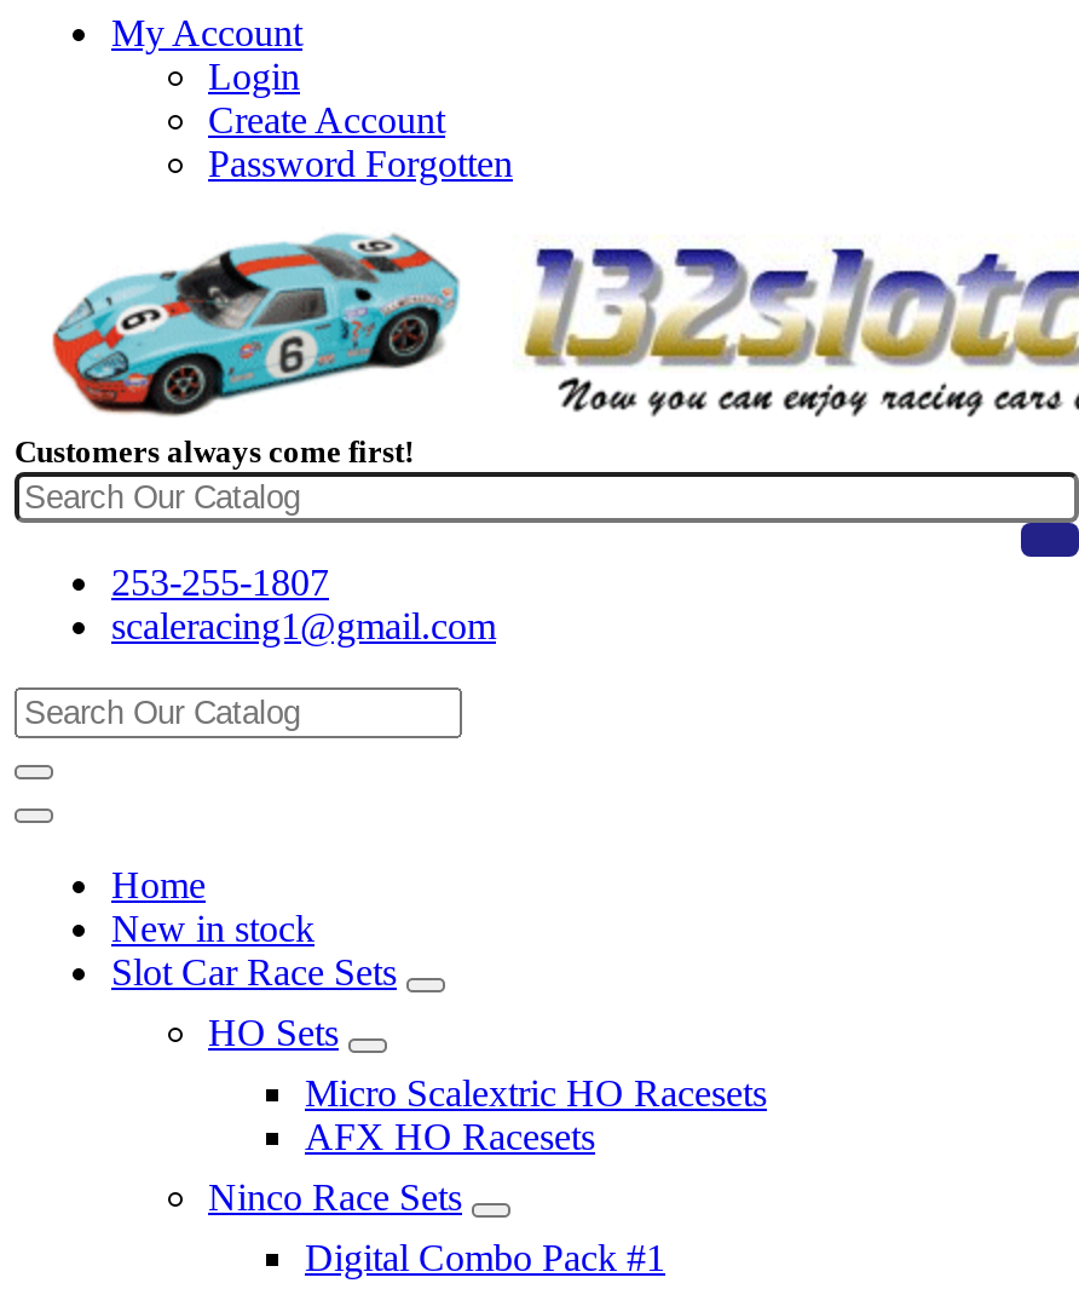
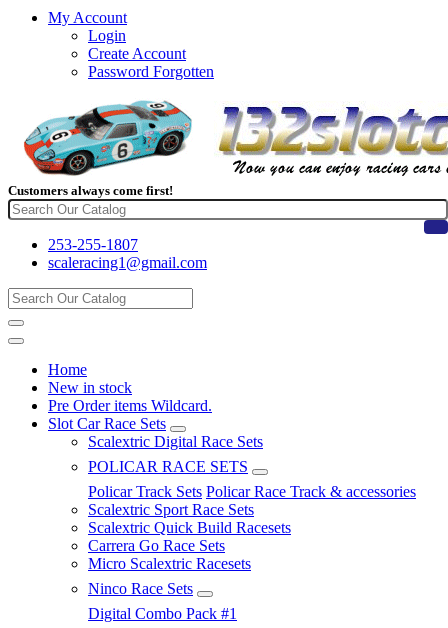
none -> [48,397,212,414] Pre Order items Wildcard.
[208,1012,767,1157] HO Sets | Micro Scalextric HO Racesets | AFX HO Racesets -> [88,433,416,572] Scalextric Digital Race Sets | POLICAR RACE SETS | Policar Track Sets Policar Race Track & accessories | Scalextric Sport Race Sets | Scalextric Quick Build Racesets | Carrera Go Race Sets | Micro Scalextric Racesets

